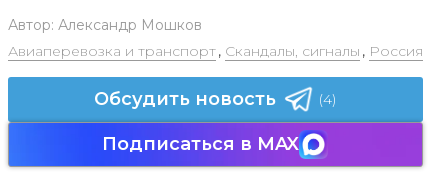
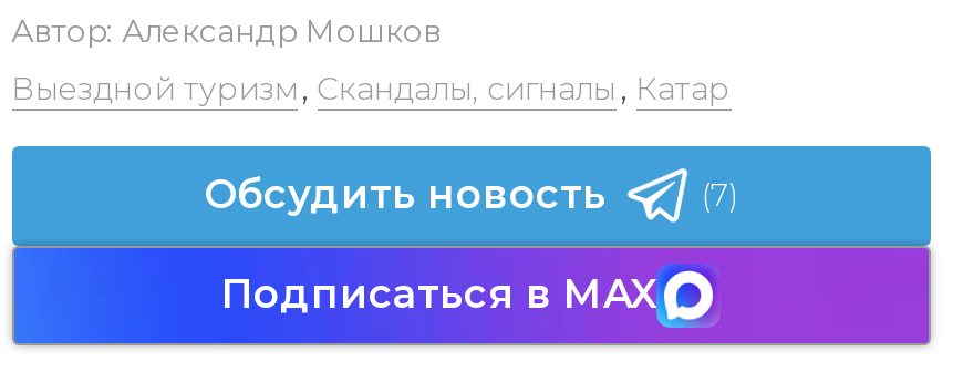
[7,42,422,60] Авиаперевозка и транспорт , Скандалы, сигналы , Россия -> [11,68,731,108] Выездной туризм , Скандалы, сигналы , Катар
[319,90,336,108] (4) -> [702,174,737,214] (7)

